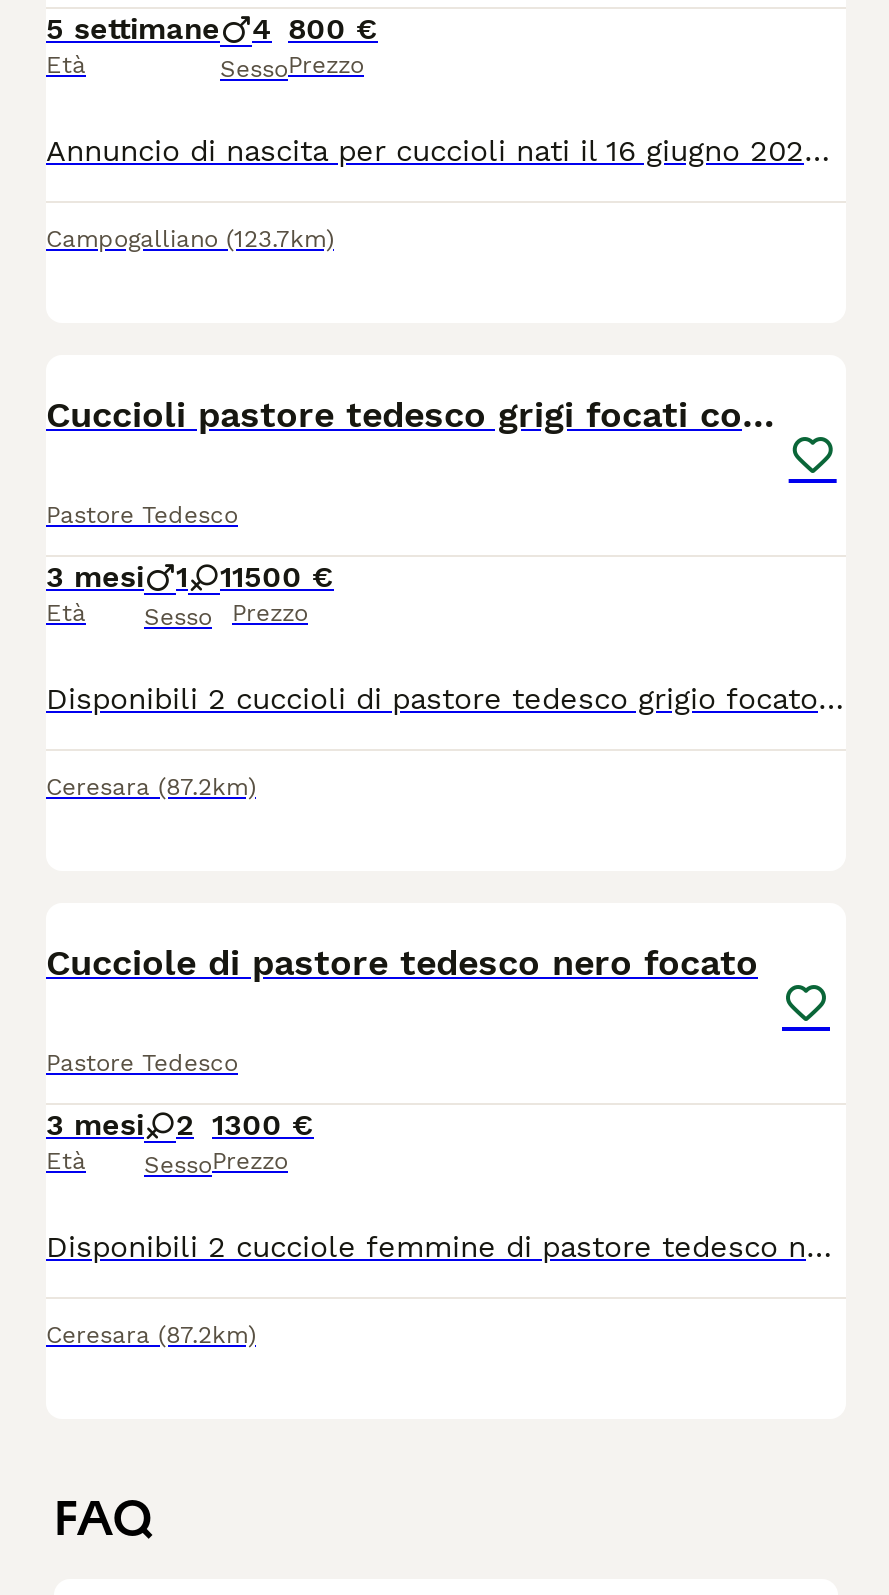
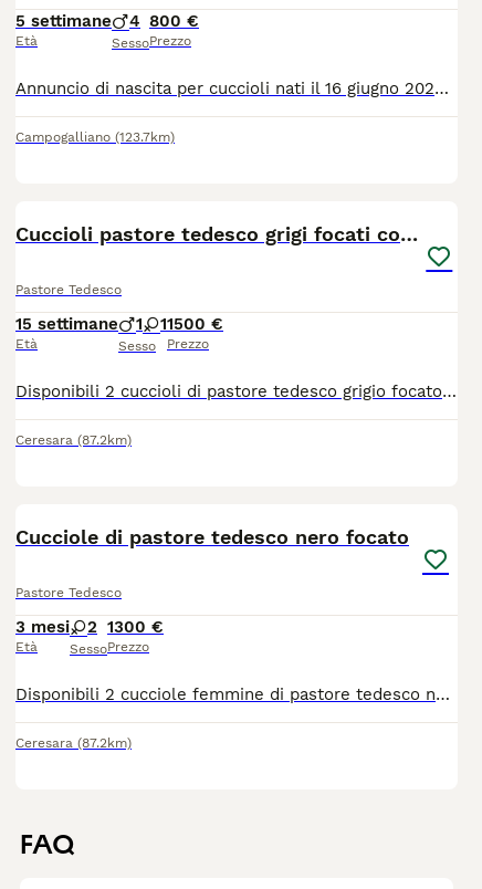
[46,559,144,595] 3 mesi -> [15,314,118,334] 15 settimane

